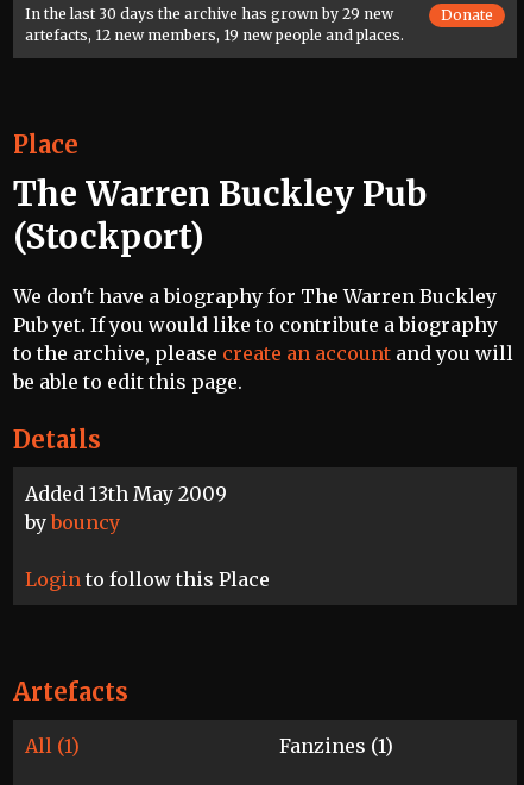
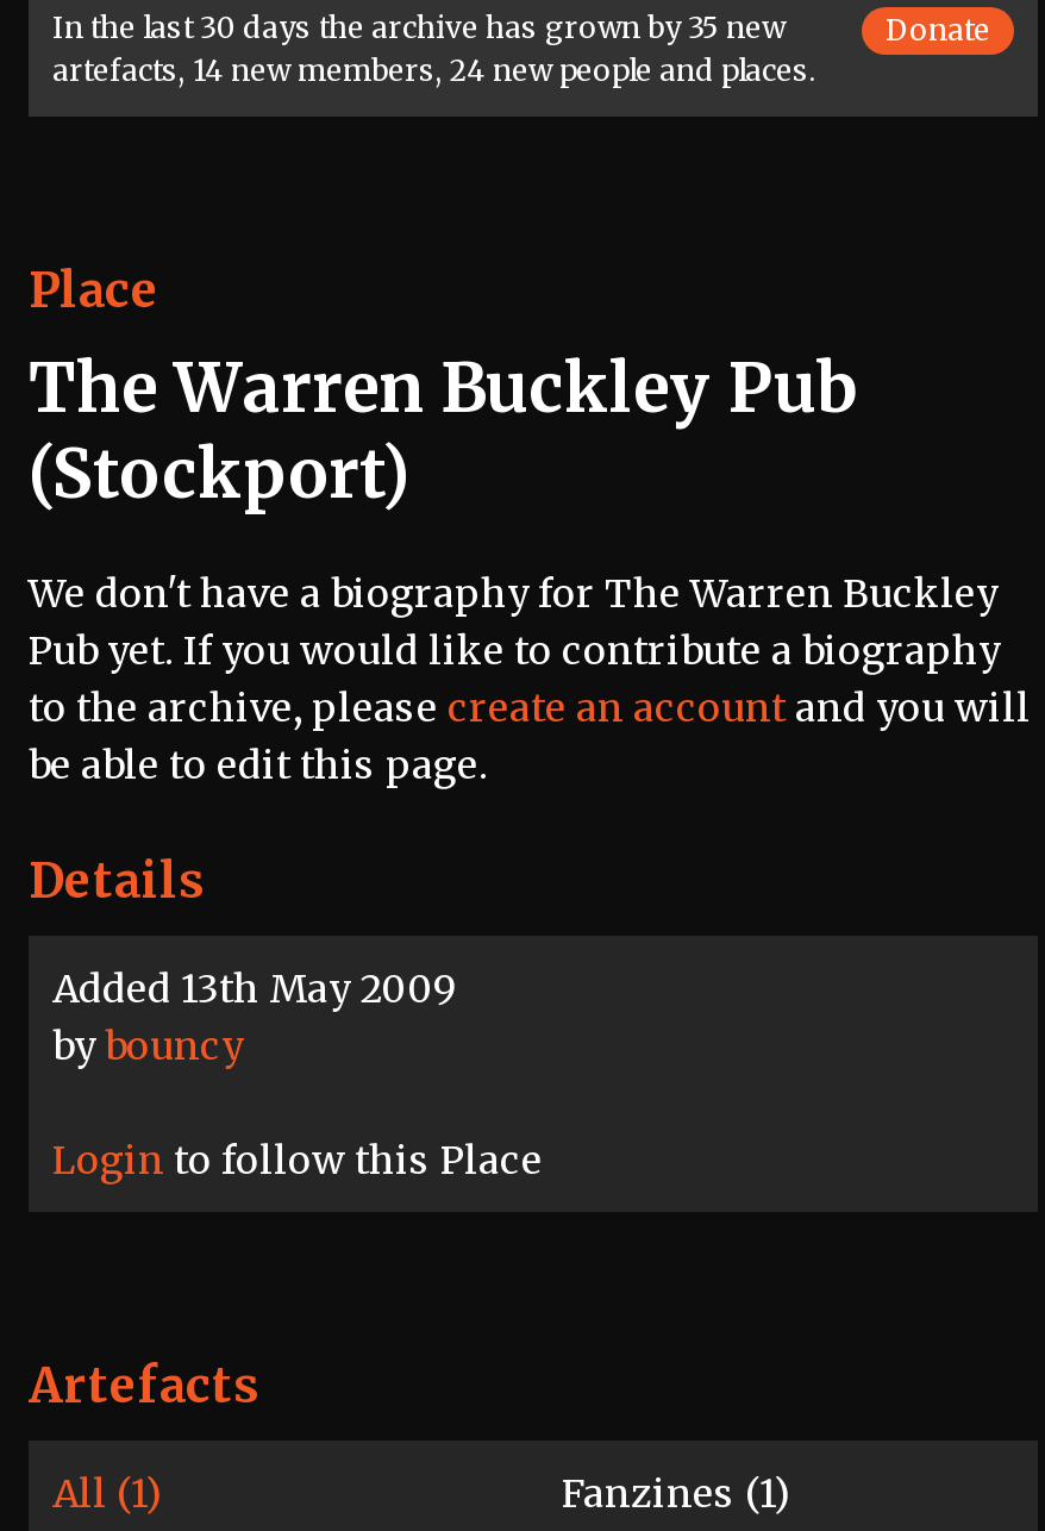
[25,5,393,23] In the last 30 days the archive has grown by 29 new -> [52,10,786,45] In the last 30 days the archive has grown by 35 new
[25,26,404,44] artefacts, 12 new members, 19 new people and places. -> [52,52,816,88] artefacts, 14 new members, 24 new people and places.

